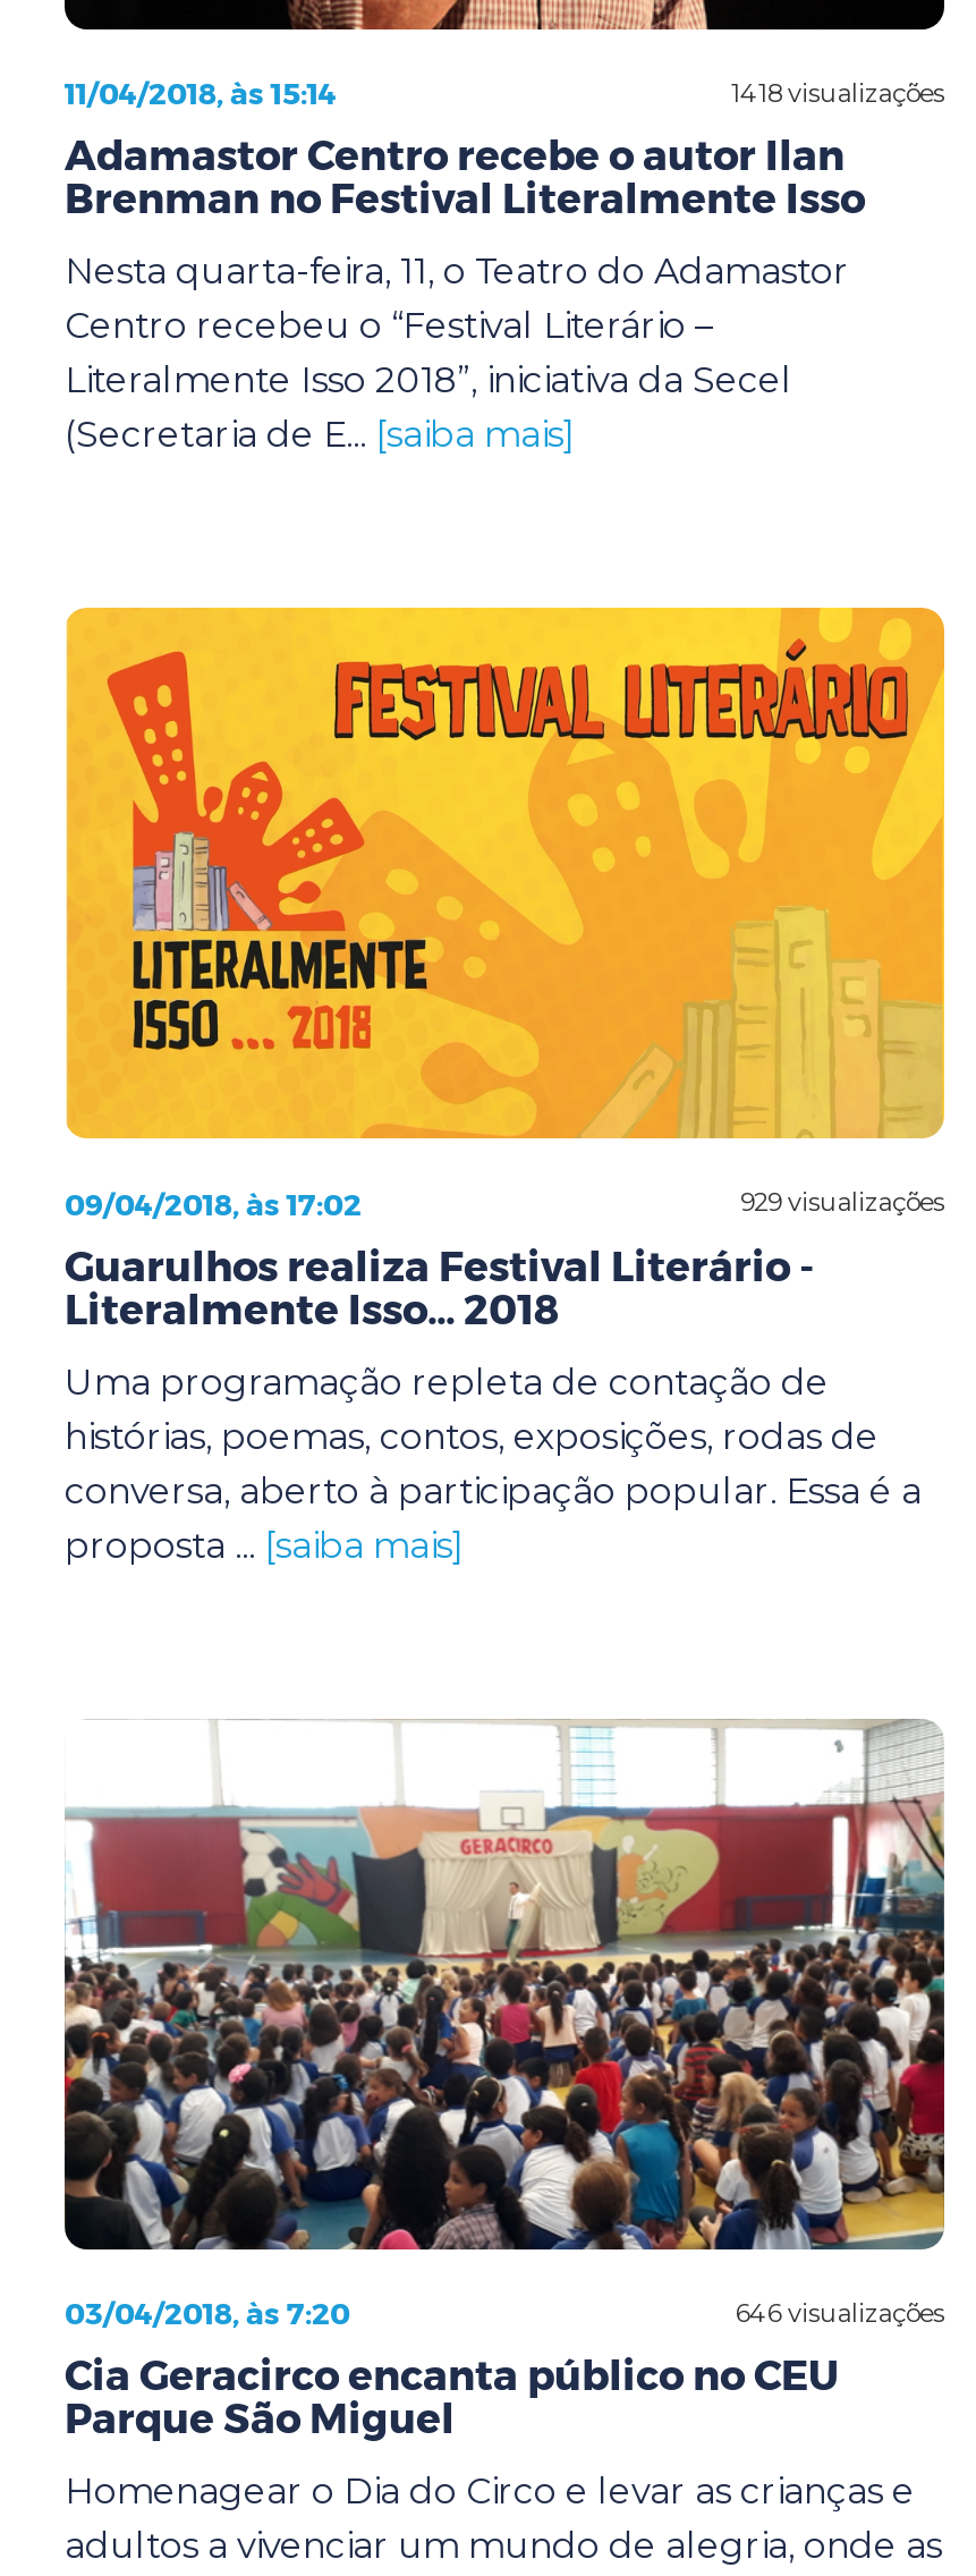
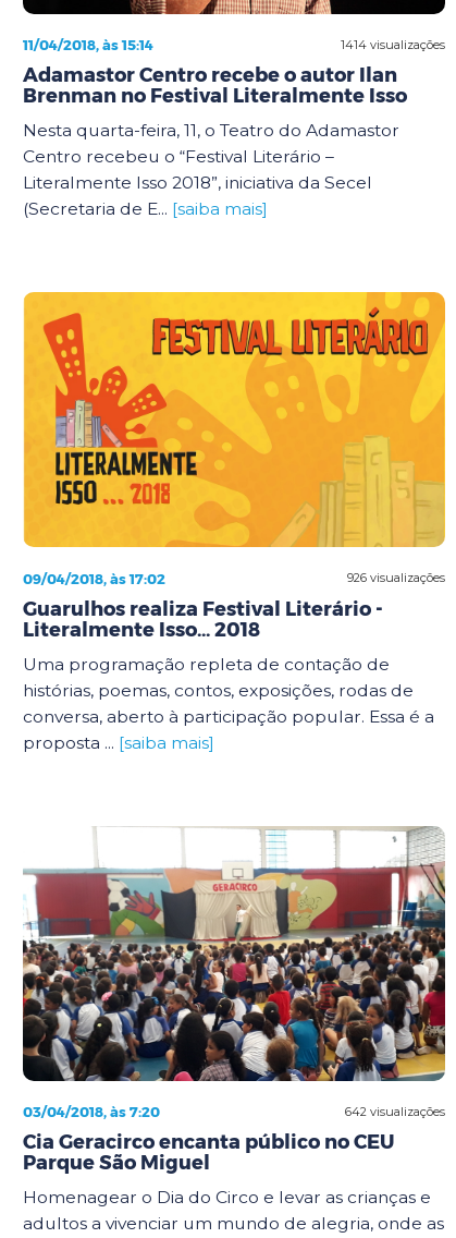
[731,76,944,108] 1418 visualizações -> [341,37,445,52] 1414 visualizações
[740,1186,944,1218] 929 visualizações -> [347,570,445,585] 926 visualizações
[736,2296,944,2328] 646 visualizações -> [345,1103,445,1119] 642 visualizações

